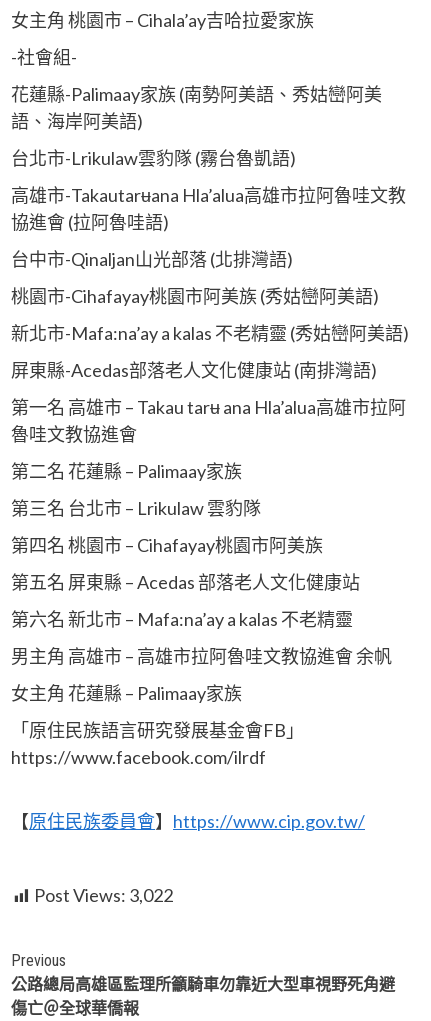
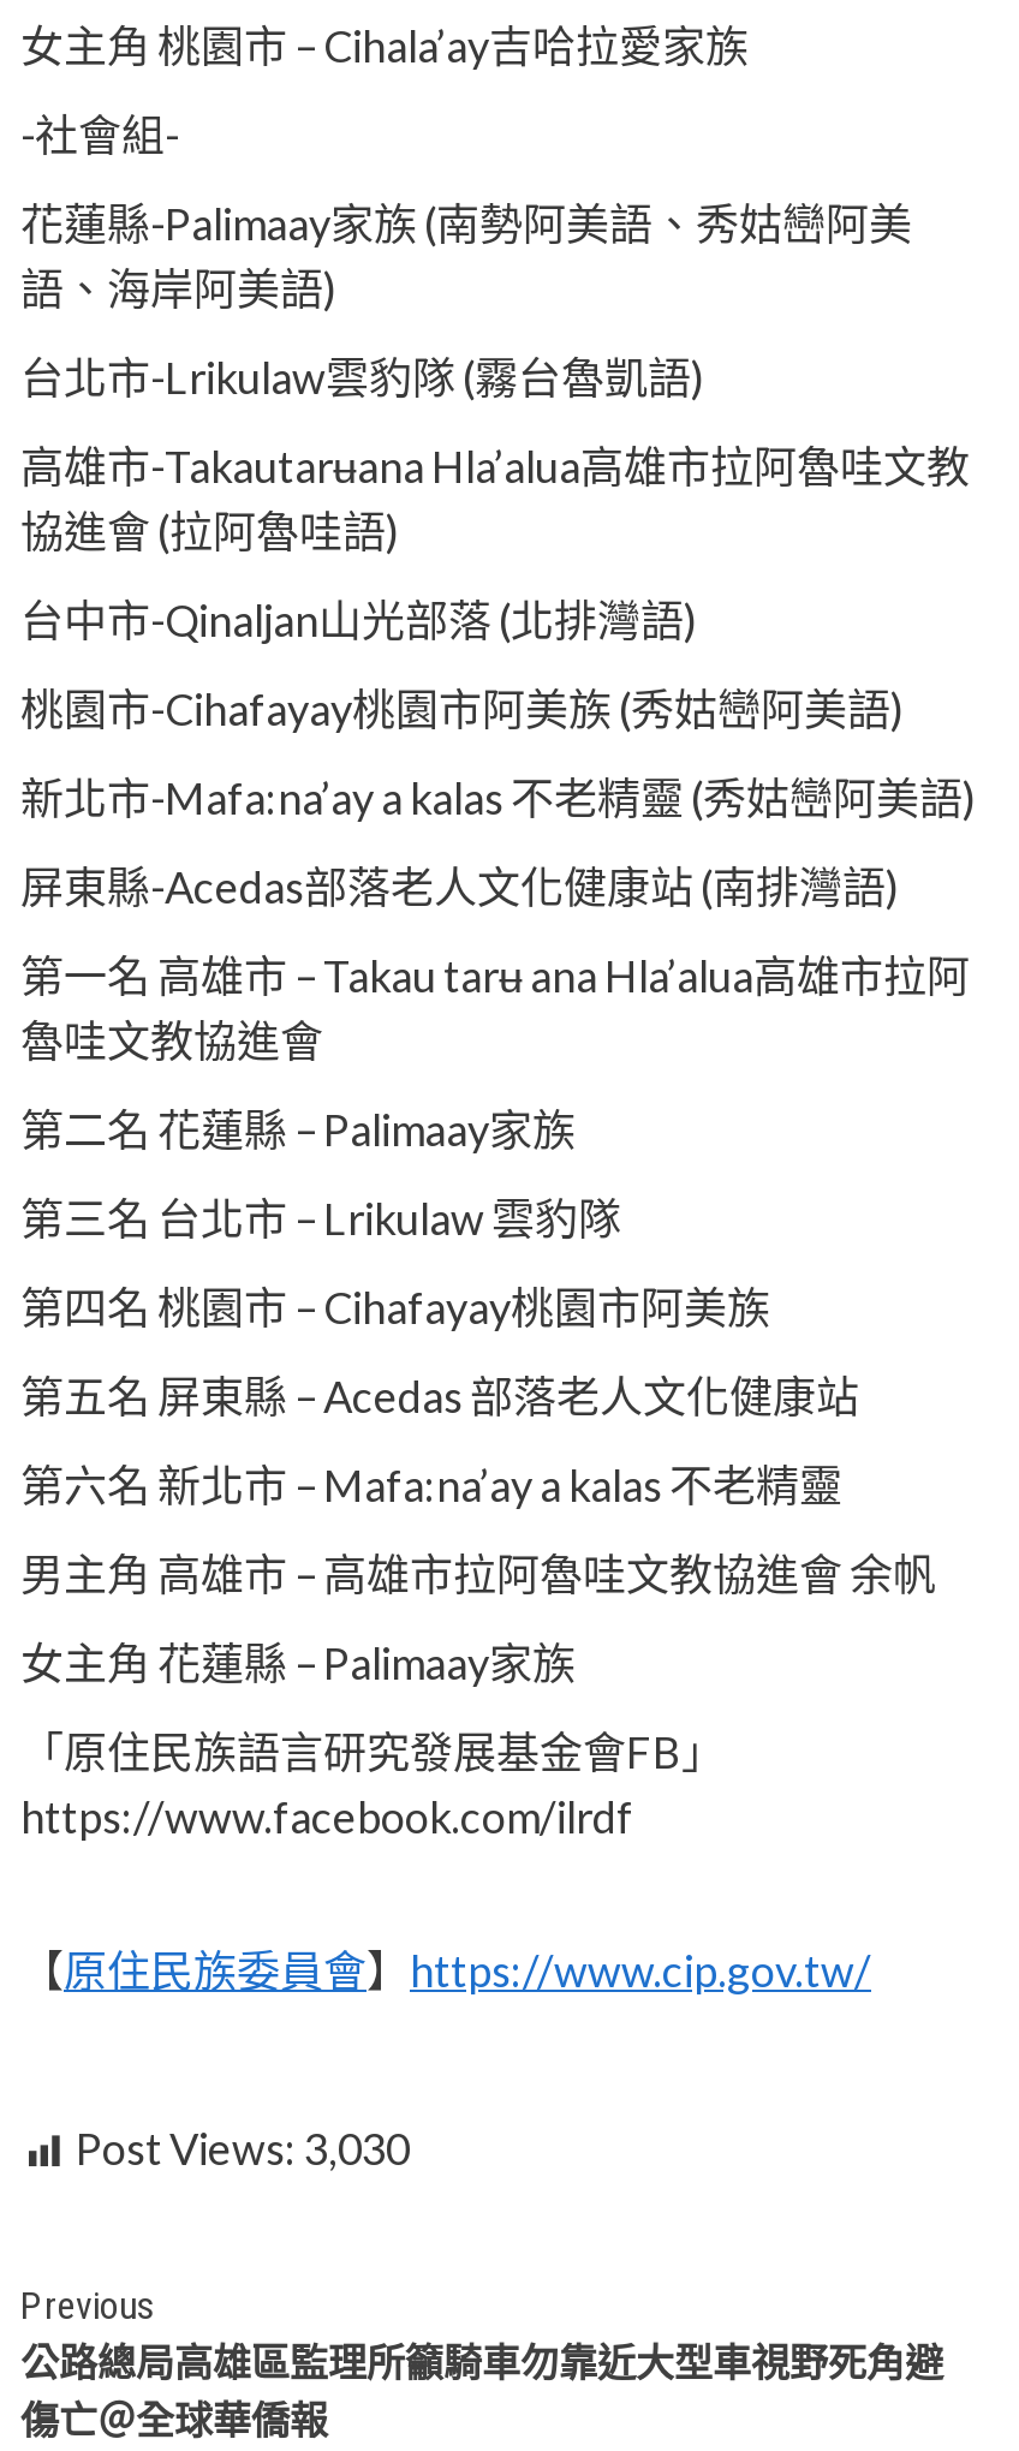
[34,884,173,906] Post Views: 3,022 -> [76,2123,410,2176] Post Views: 3,030

